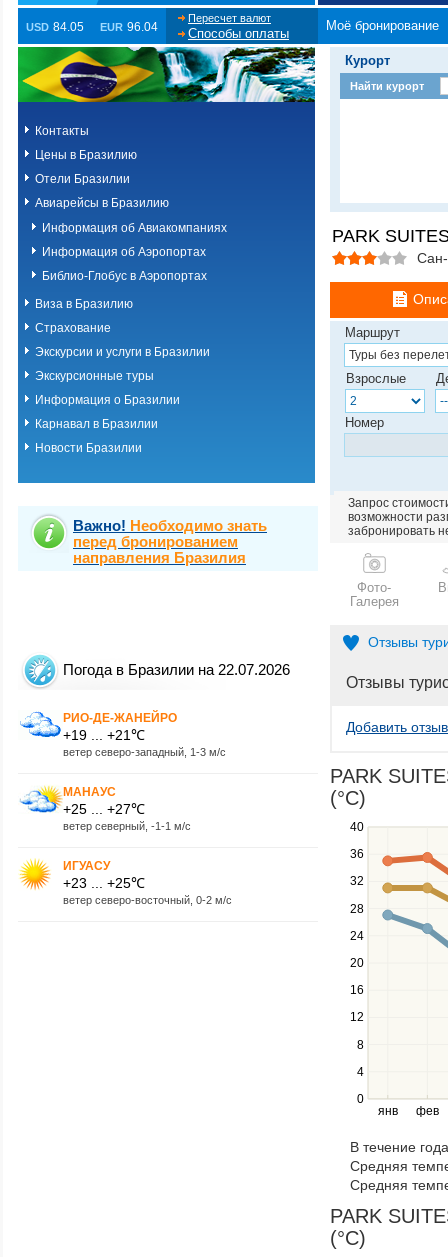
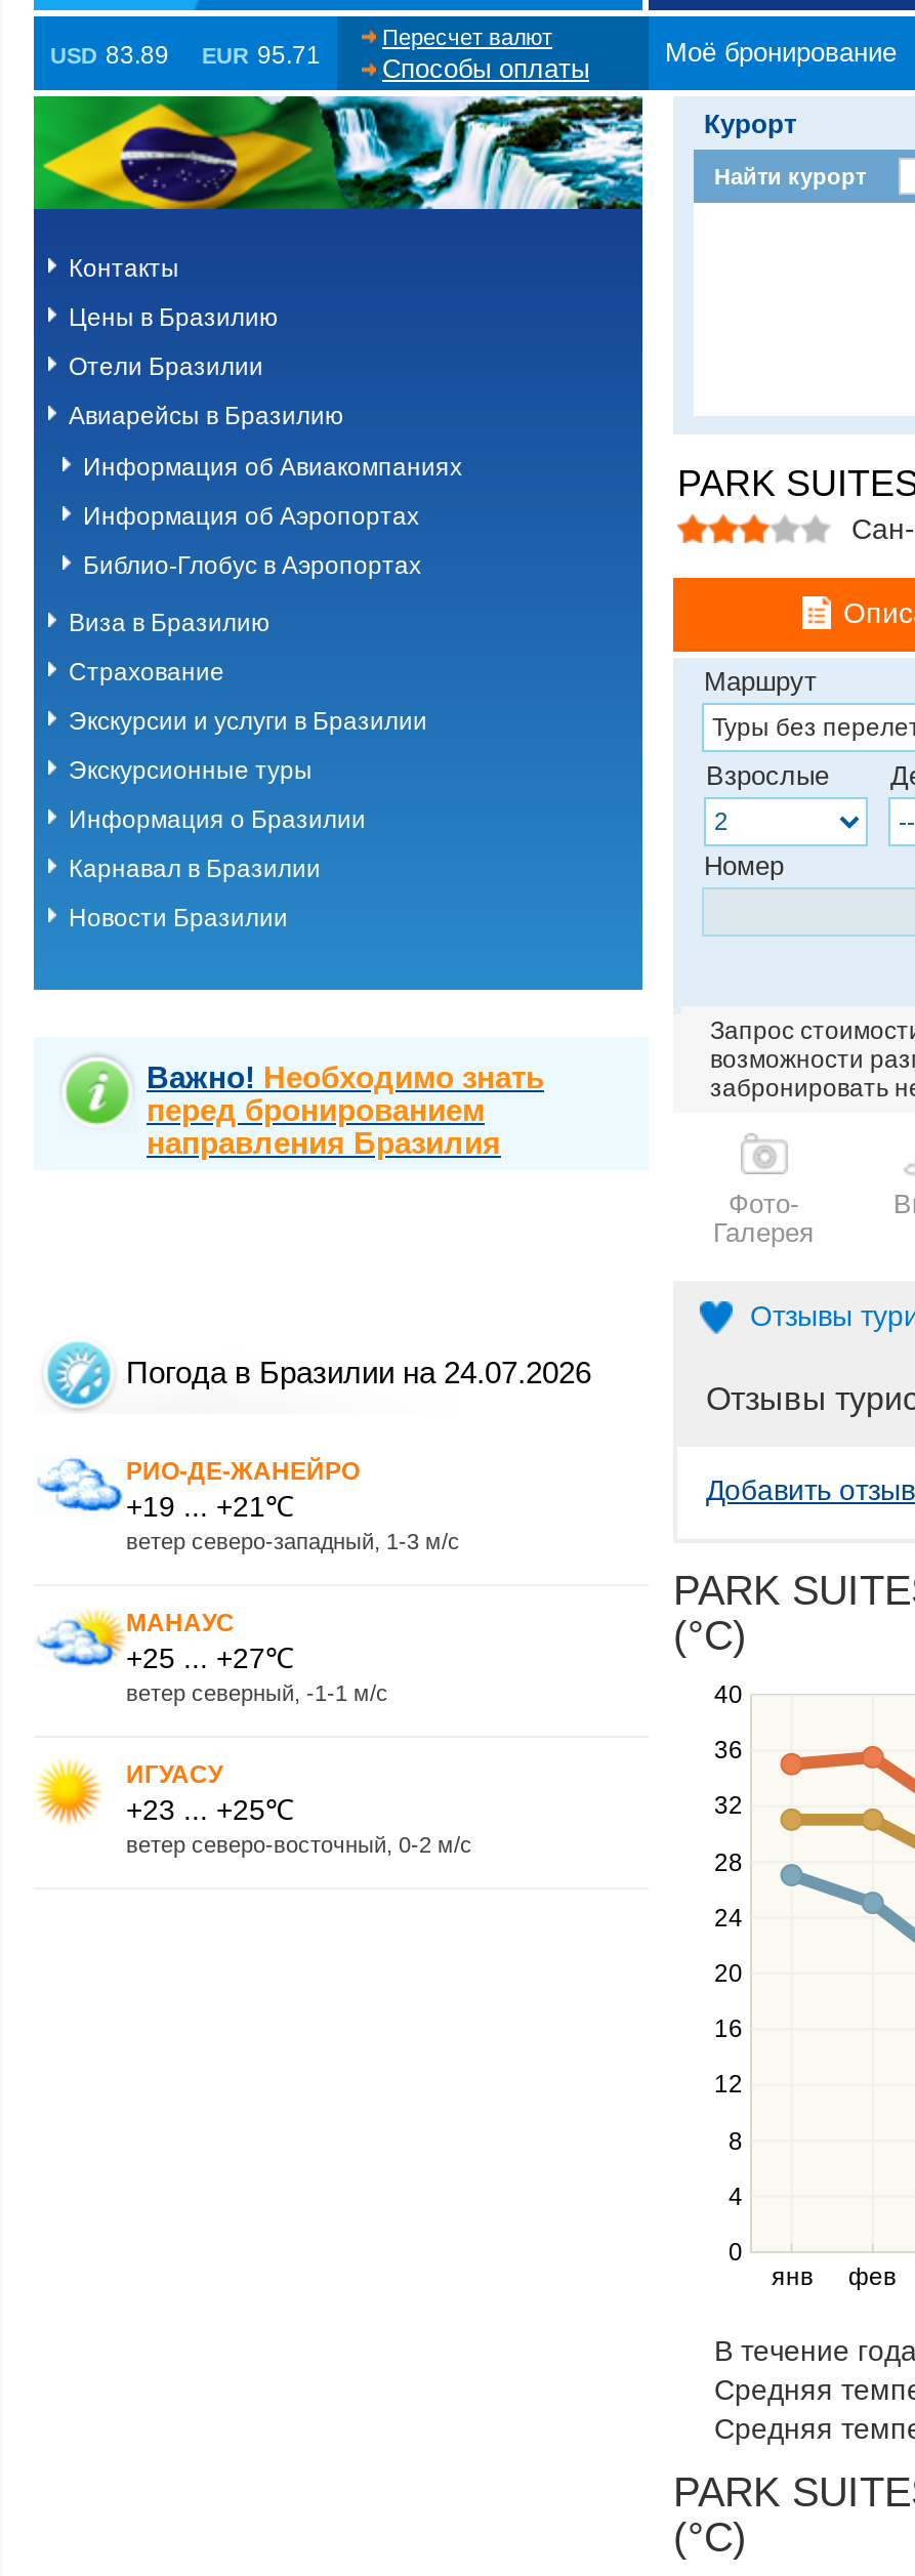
[26,20,84,34] USD 84.05 -> [50,41,169,70] USD 83.89
[100,20,158,34] EUR 96.04 -> [202,41,321,70] EUR 95.71
[63,661,290,678] Погода в Бразилии на 22.07.2026 -> [126,1355,591,1389] Погода в Бразилии на 24.07.2026

